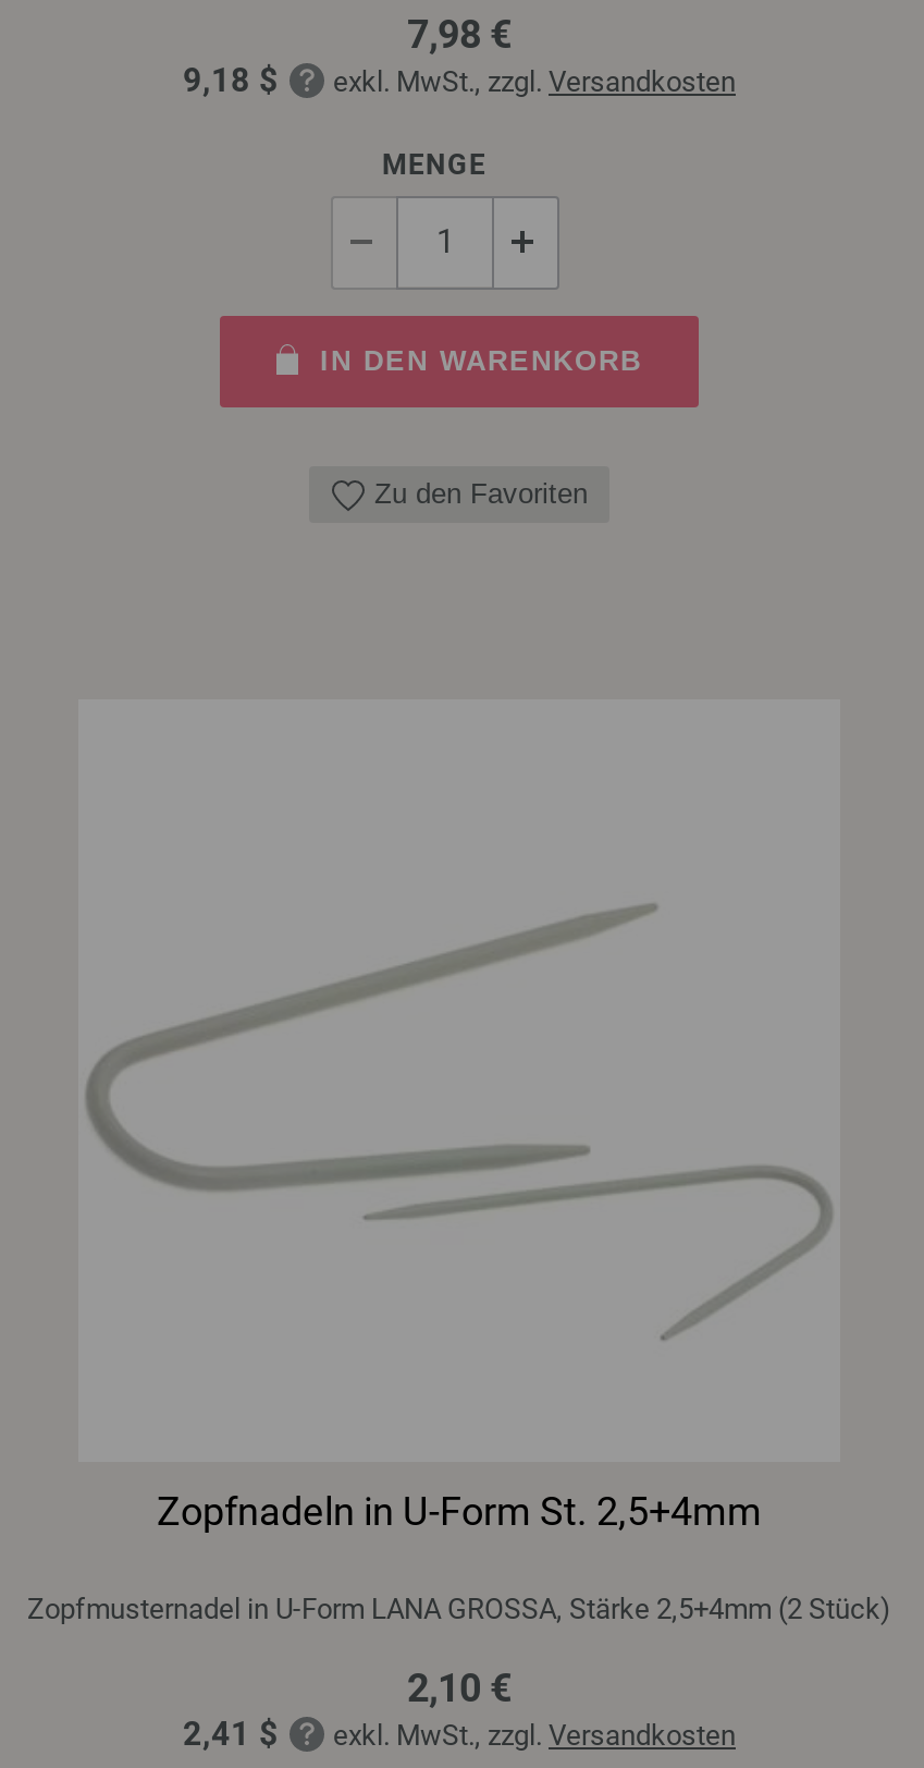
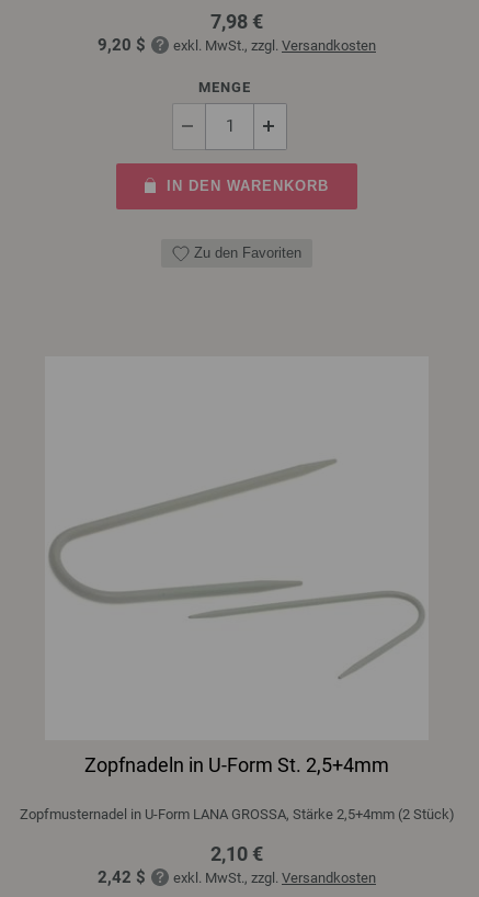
[183,60,736,99] 9,18 $ exkl. MwSt., zzgl. Versandkosten -> [98,35,376,54] 9,20 $ exkl. MwSt., zzgl. Versandkosten
[183,1714,736,1753] 2,41 $ exkl. MwSt., zzgl. Versandkosten -> [98,867,376,887] 2,42 $ exkl. MwSt., zzgl. Versandkosten

